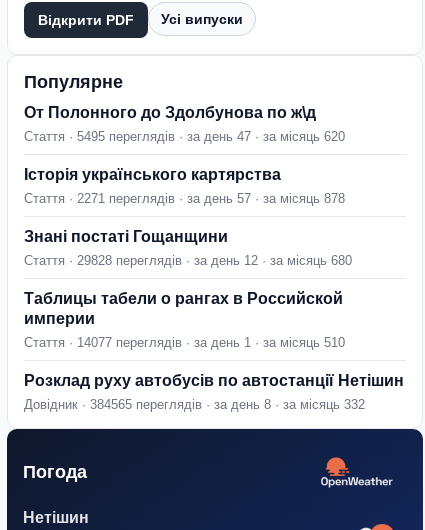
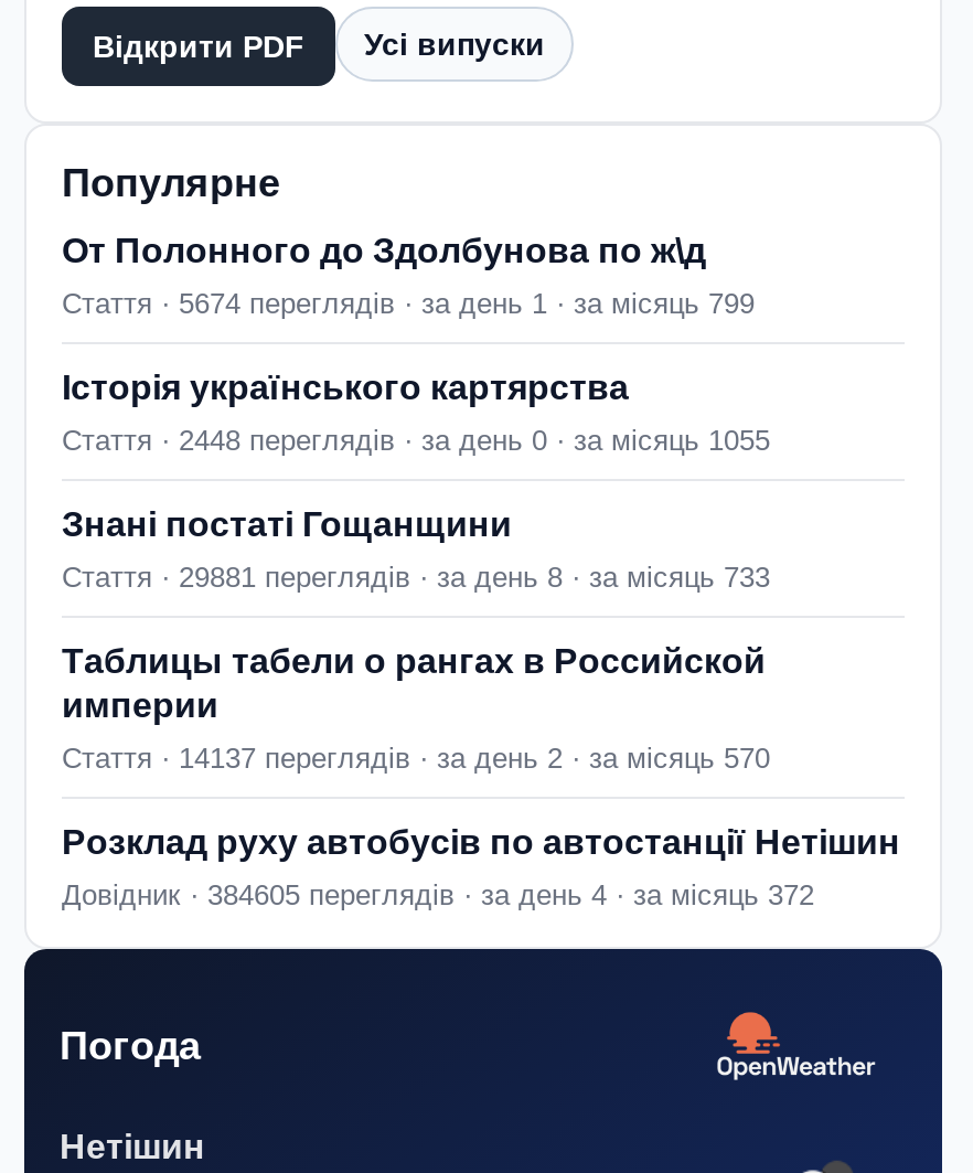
[24,129,345,144] Стаття · 5495 переглядів · за день 47 · за місяць 620 -> [62,287,755,320] Стаття · 5674 переглядів · за день 1 · за місяць 799
[24,191,345,206] Стаття · 2271 переглядів · за день 57 · за місяць 878 -> [62,424,770,457] Стаття · 2448 переглядів · за день 0 · за місяць 1055
[24,253,352,268] Стаття · 29828 переглядів · за день 12 · за місяць 680 -> [62,561,770,594] Стаття · 29881 переглядів · за день 8 · за місяць 733
[24,335,345,350] Стаття · 14077 переглядів · за день 1 · за місяць 510 -> [62,742,770,775] Стаття · 14137 переглядів · за день 2 · за місяць 570
[24,397,365,412] Довідник · 384565 переглядів · за день 8 · за місяць 332 -> [62,879,814,912] Довідник · 384605 переглядів · за день 4 · за місяць 372

